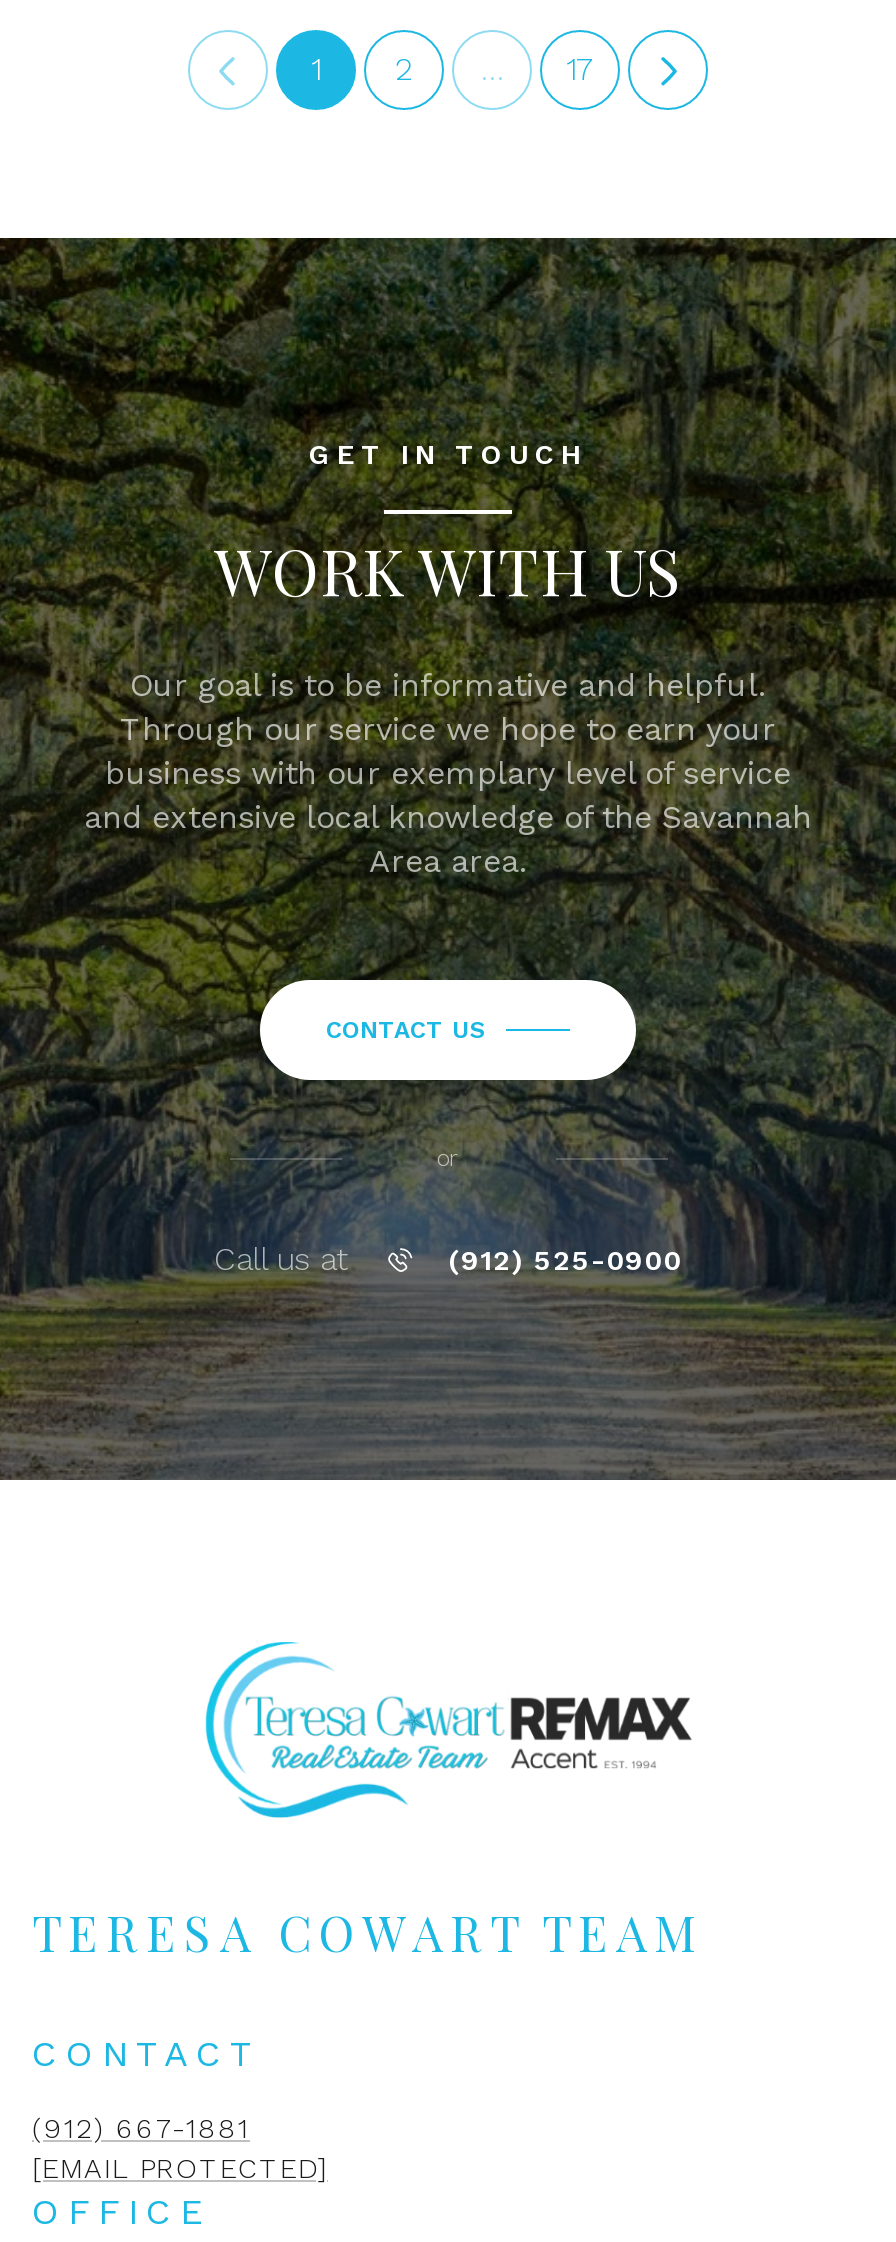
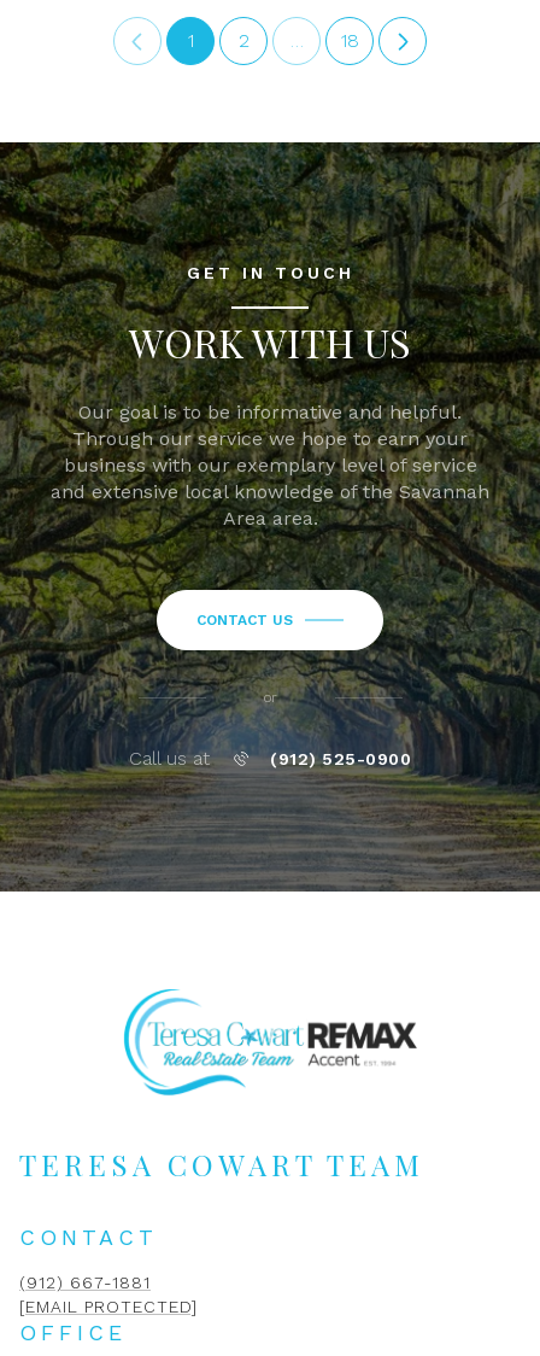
[566,50,594,88] 17 -> [341,29,359,52] 18

